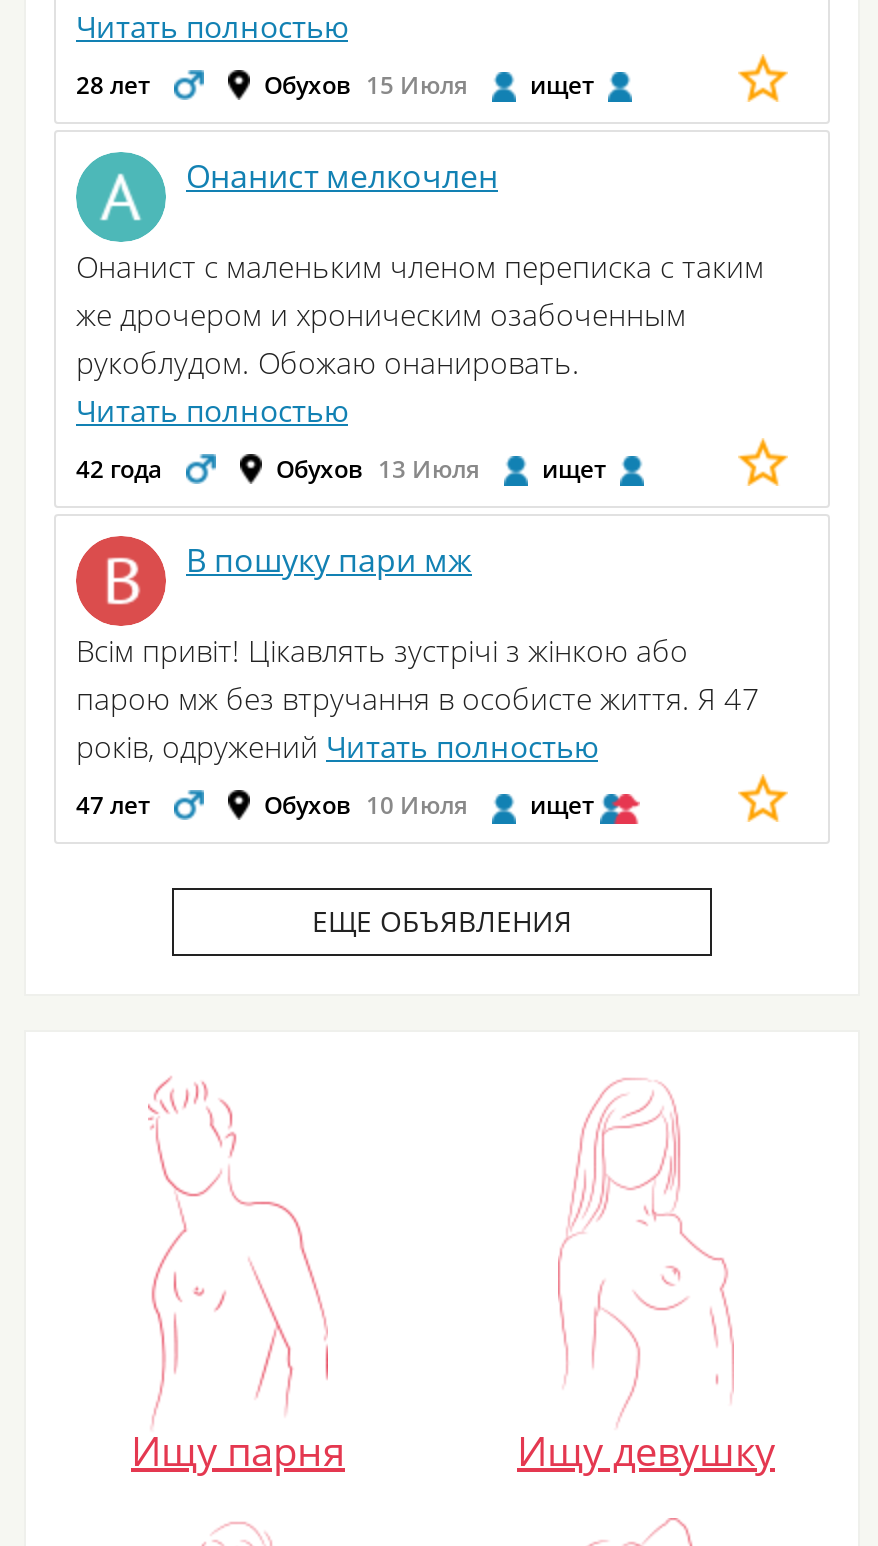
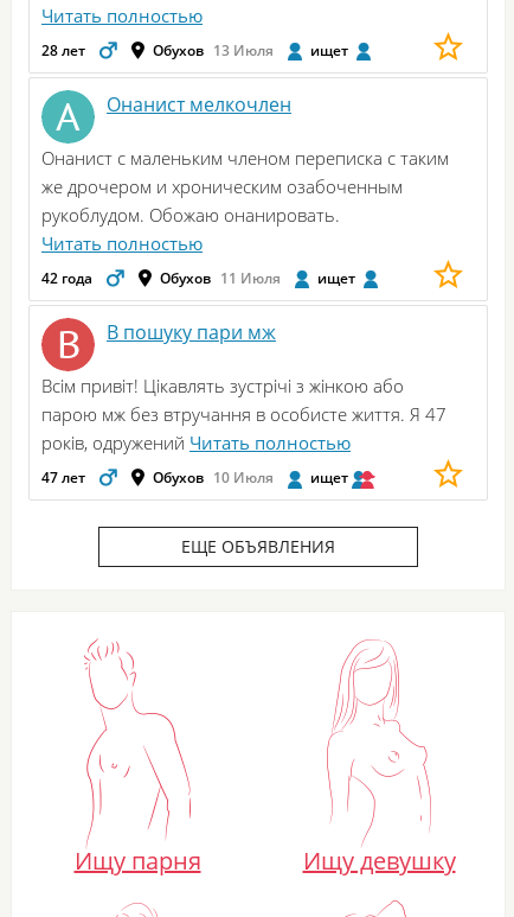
[264,68,600,102] Обухов 15 Июля ищет -> [153,40,352,60] Обухов 13 Июля ищет
[276,452,612,486] Обухов 13 Июля ищет -> [160,268,359,288] Обухов 11 Июля ищет

